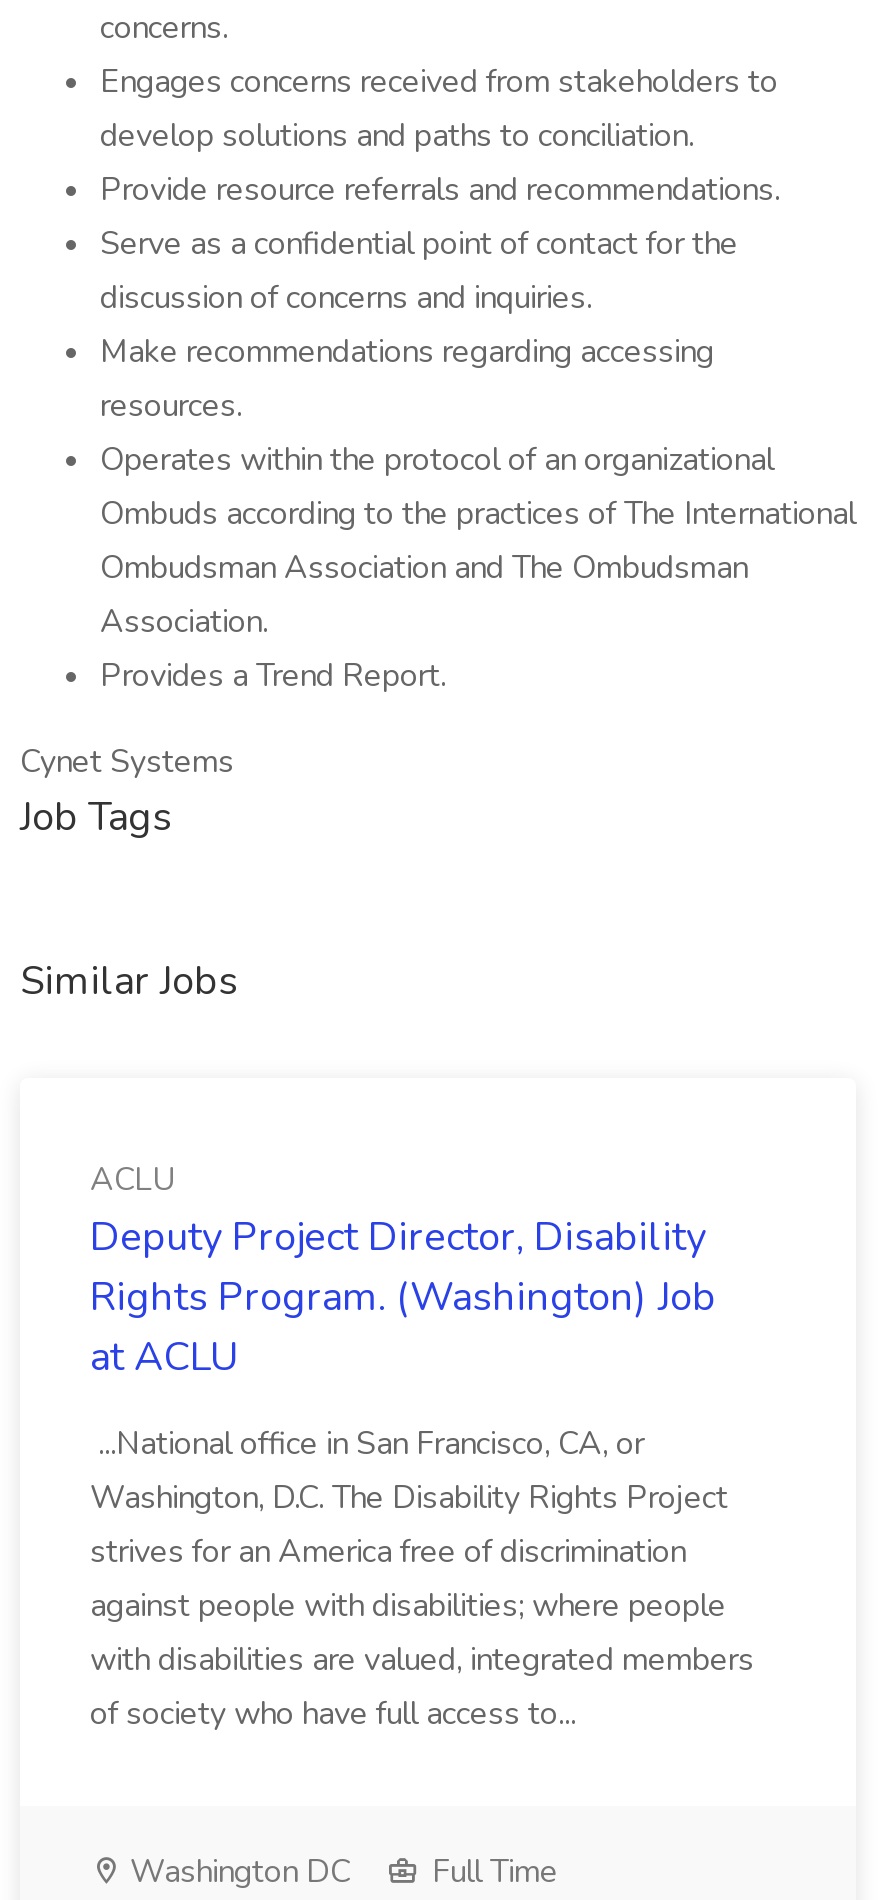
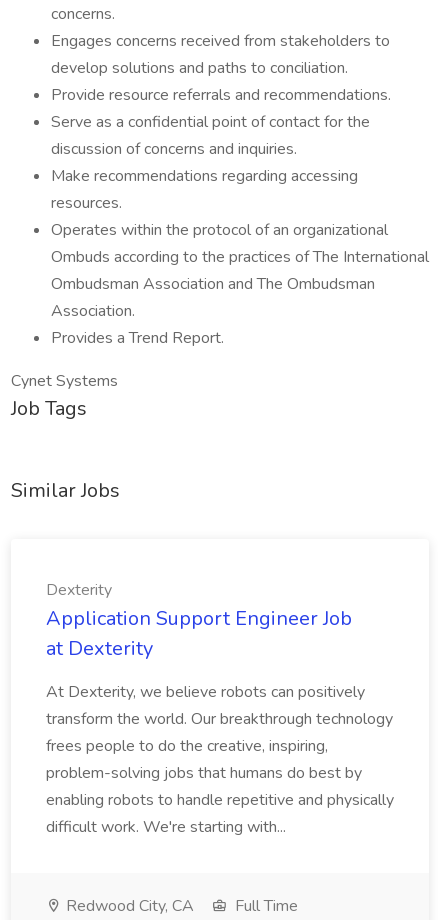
[90,1158,716,1384] ACLU | Deputy Project Director, Disability | Rights Program. (Washington) Job | at ACLU -> [46,579,352,662] Dexterity | Application Support Engineer Job | at Dexterity
[90,1422,754,1736] ...National office in San Francisco, CA, or | Washington, D.C. The Disability Rights Project | strives for an America free of discrimination | against people with disabilities; where people | with disabilities are valued, integrated members | of society who have full access to... -> [46,681,394,838] At Dexterity, we believe robots can positively | transform the world. Our breakthrough technology | frees people to do the creative, inspiring, | problem-solving jobs that humans do best by | enabling robots to handle repetitive and physically | difficult work. We're starting with...
[122,1850,350,1894] Washington DC -> [62,895,194,917] Redwood City, CA

